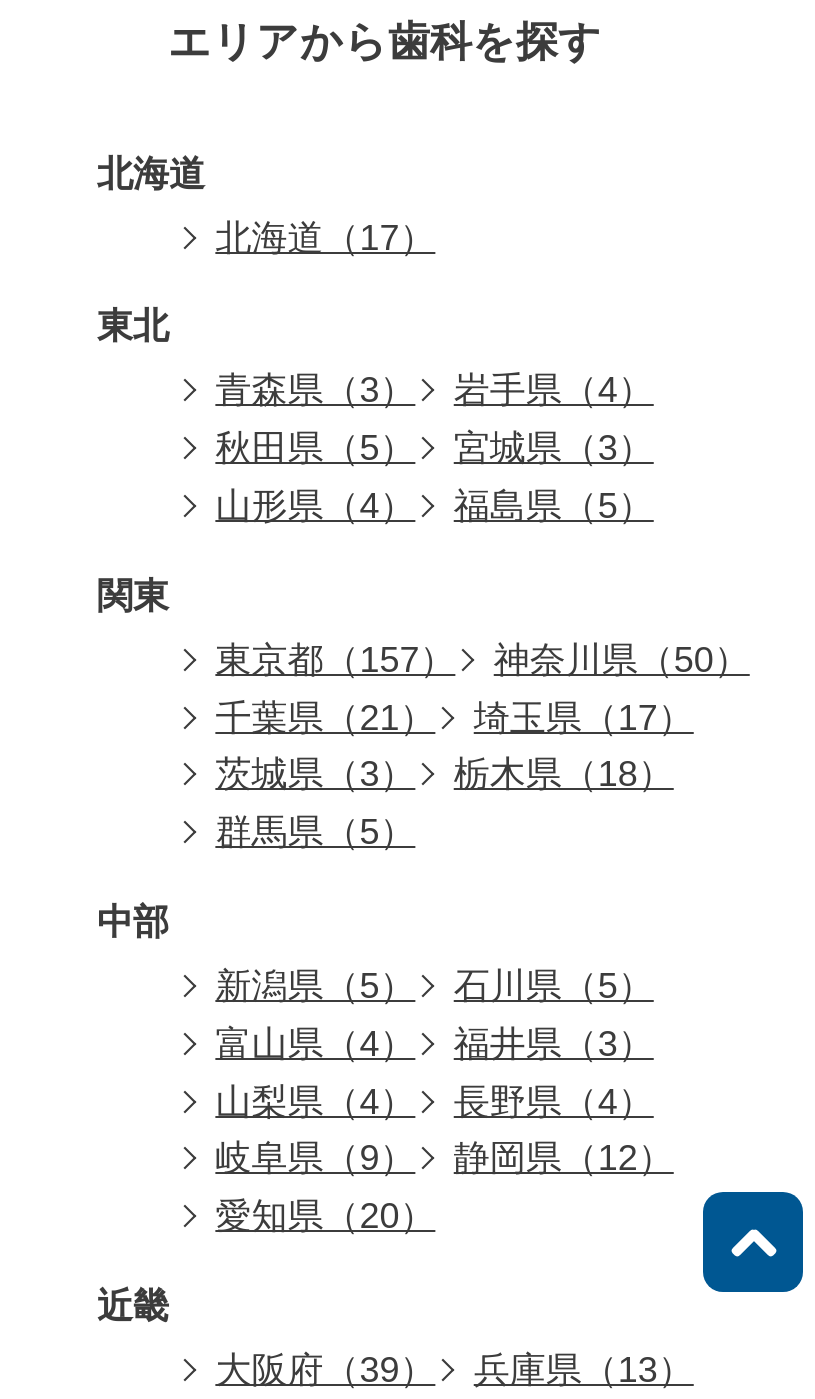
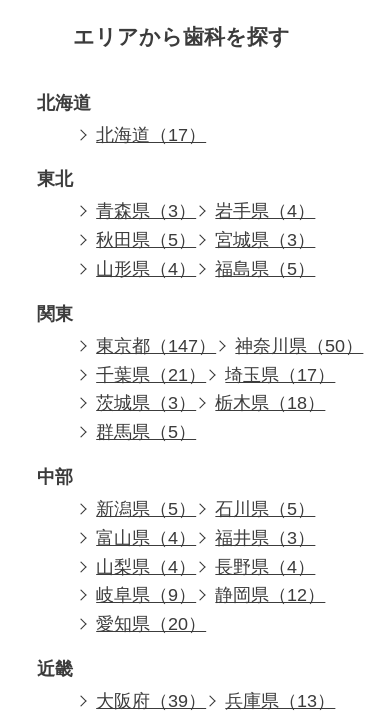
[215,640,750,680] 東京都（157） 神奈川県（50） -> [96,336,363,356] 東京都（147） 神奈川県（50）
[701,1190,805,1294] [image] -> none

